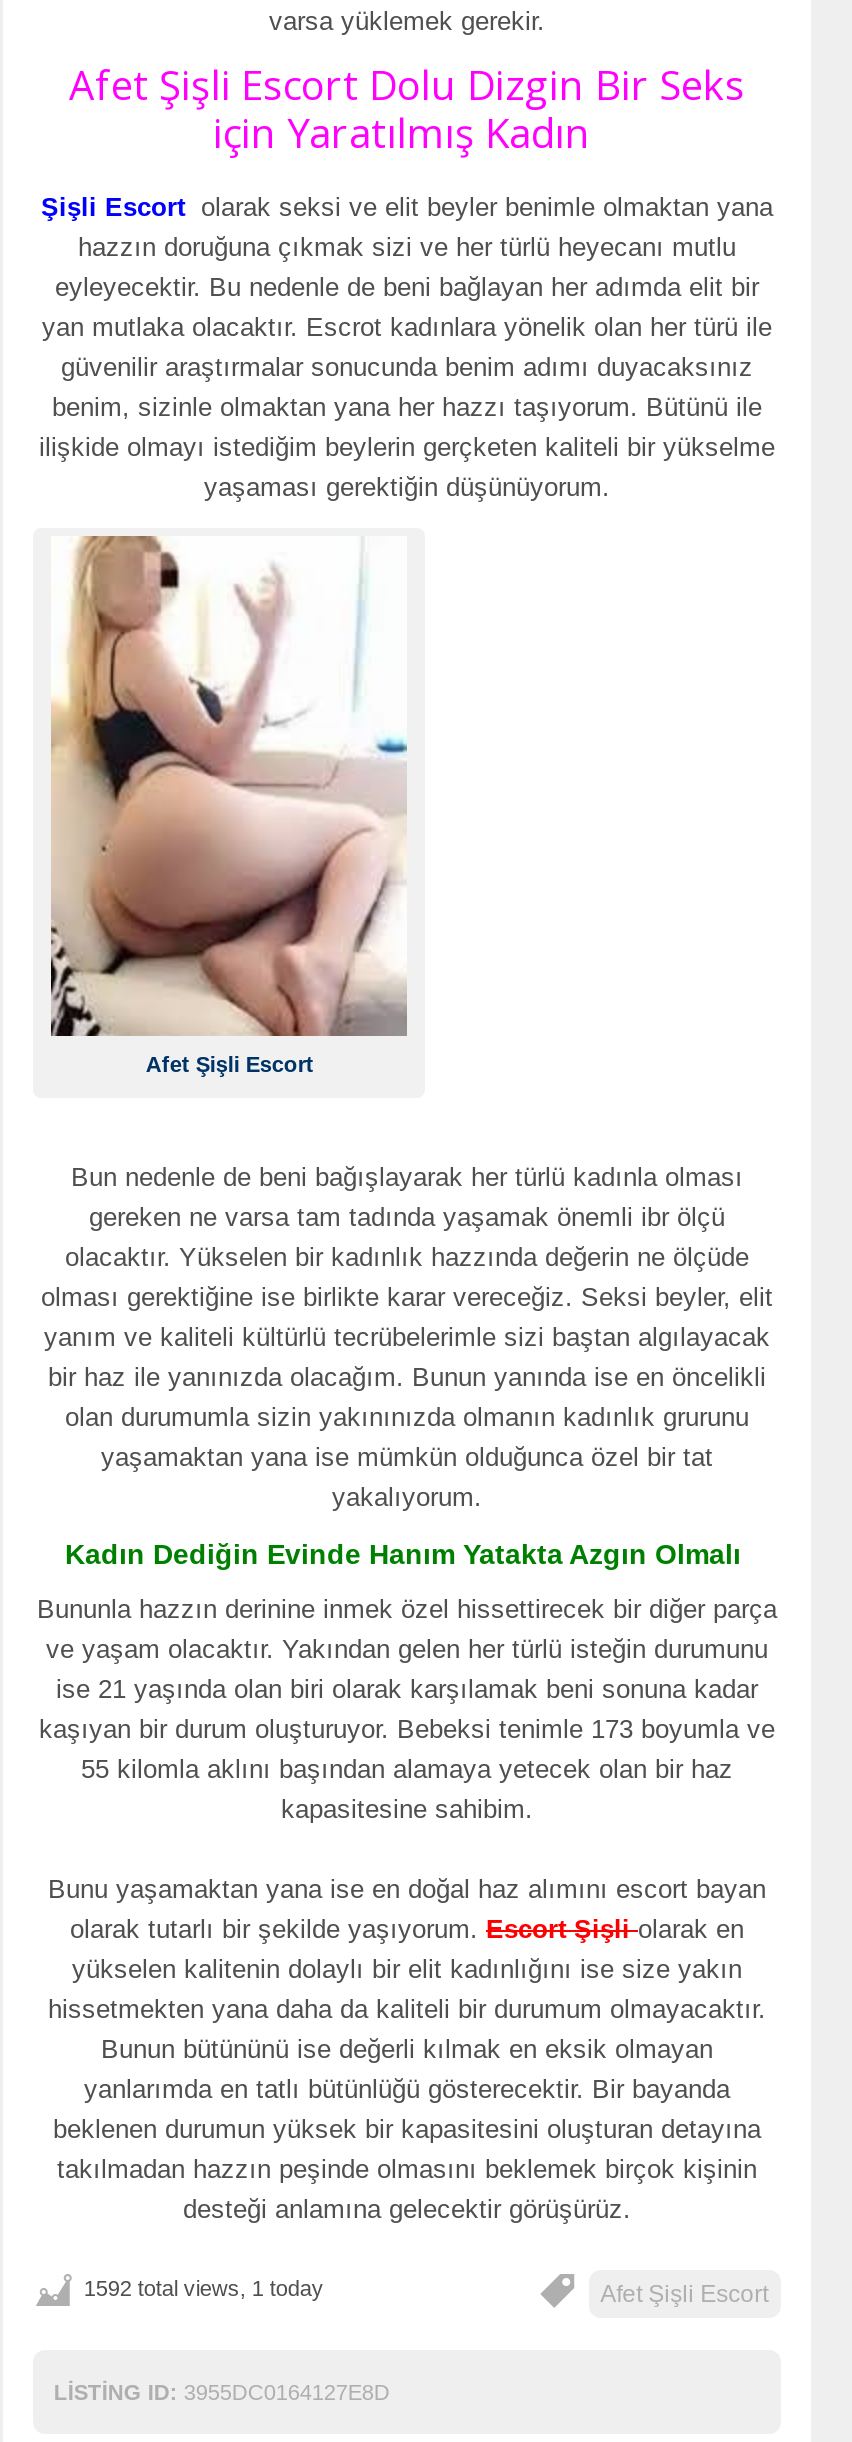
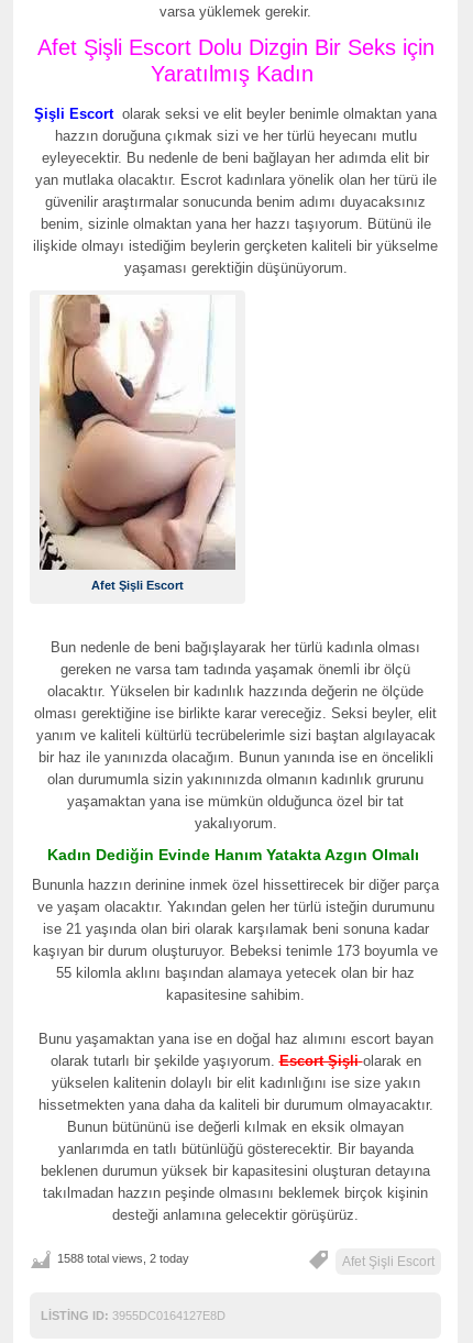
[84,2275,324,2299] 1592 total views, 1 today -> [58,1251,190,1265] 1588 total views, 2 today

